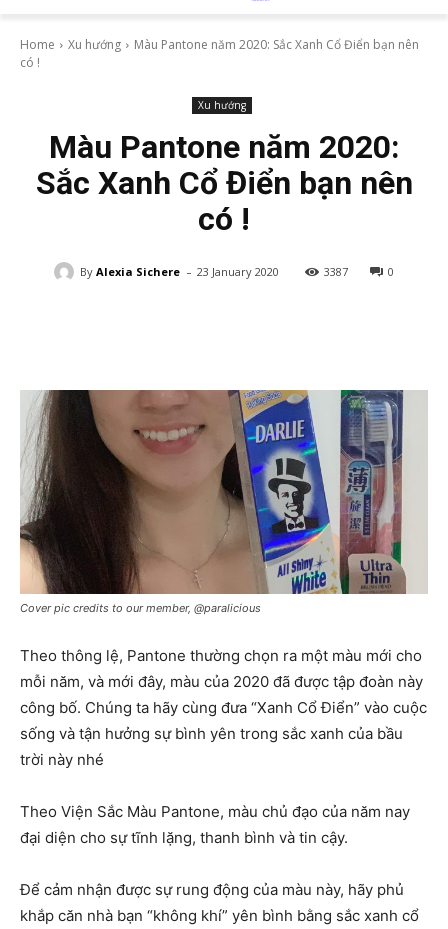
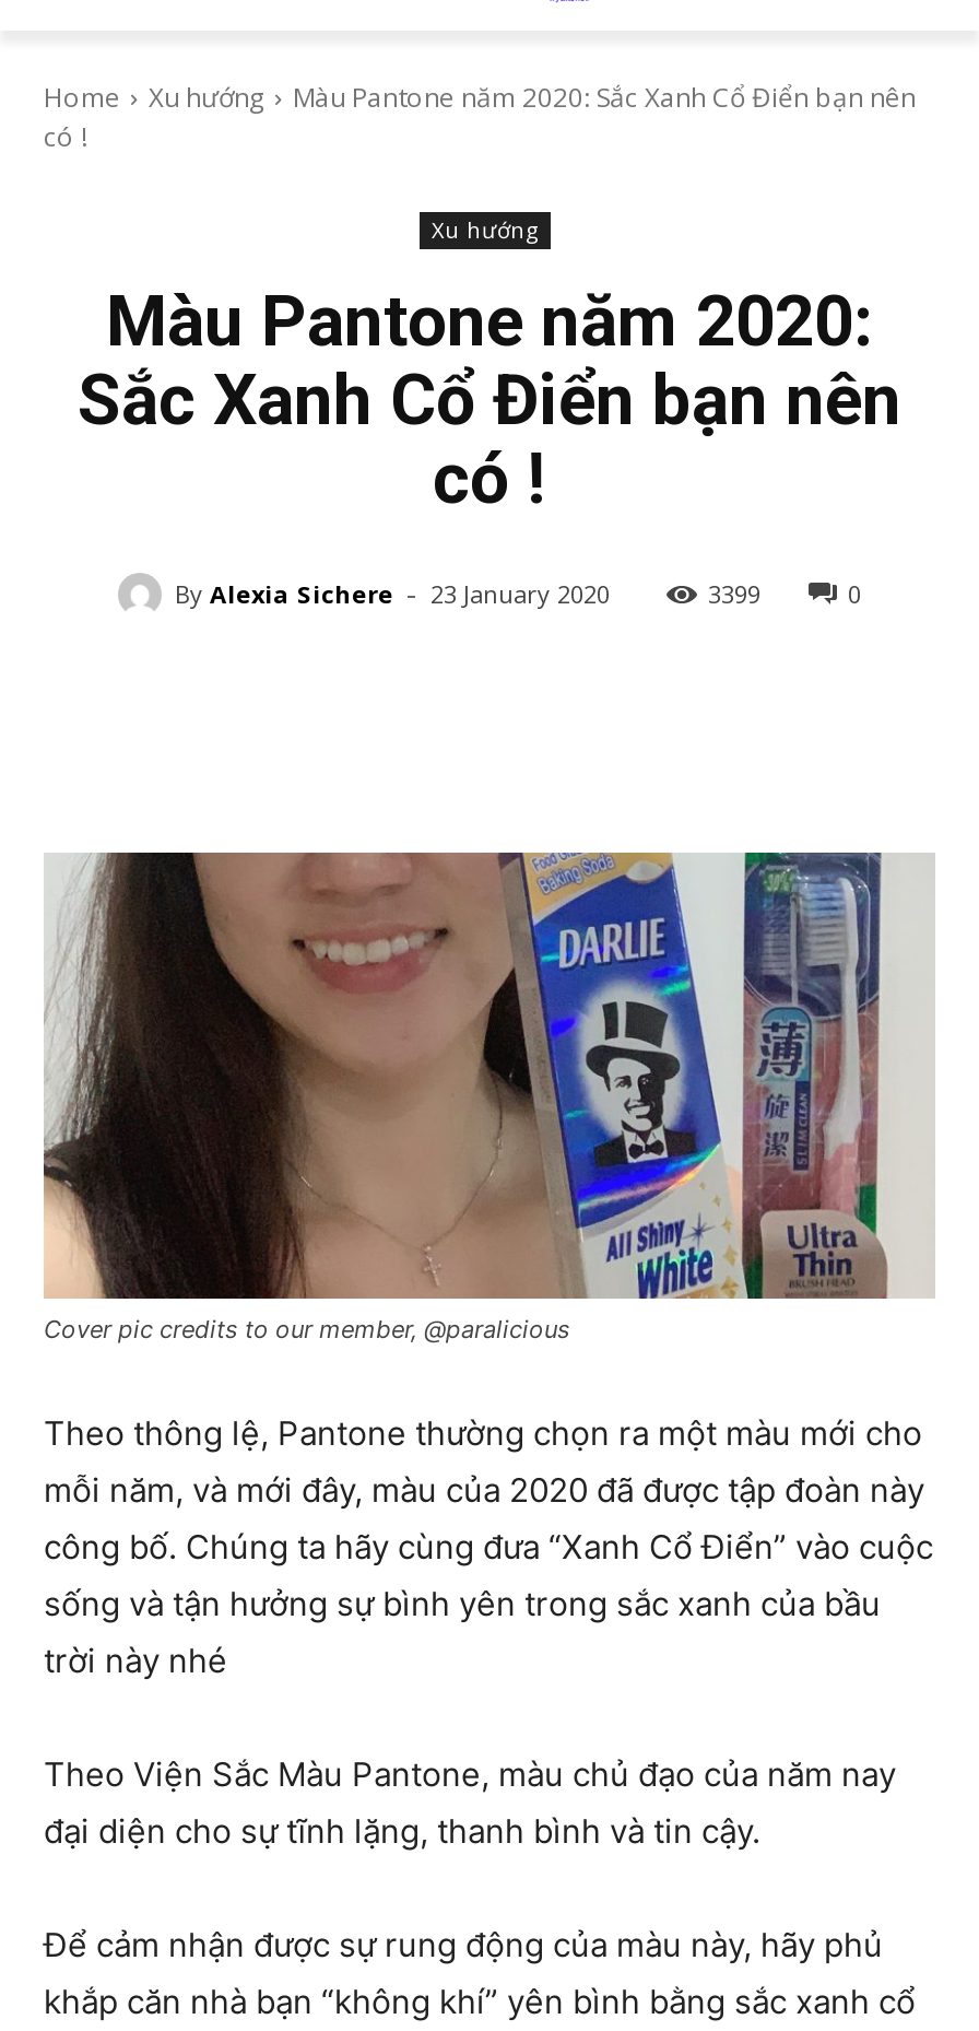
[324,264,348,279] 3387 -> [708,577,760,610] 3399

